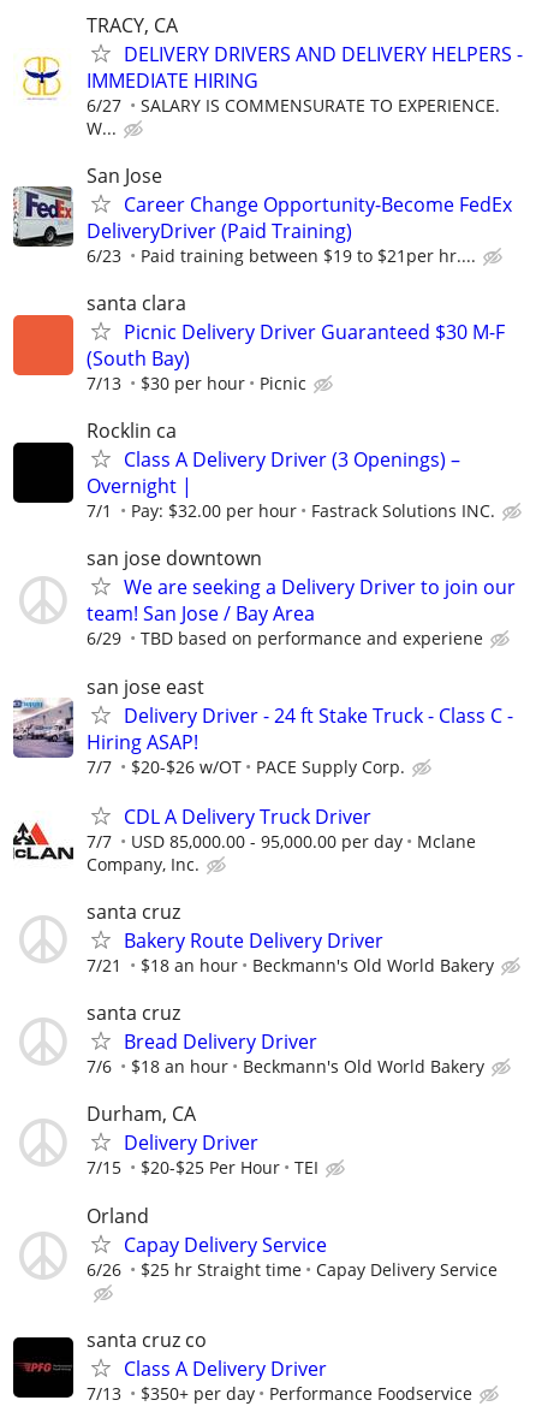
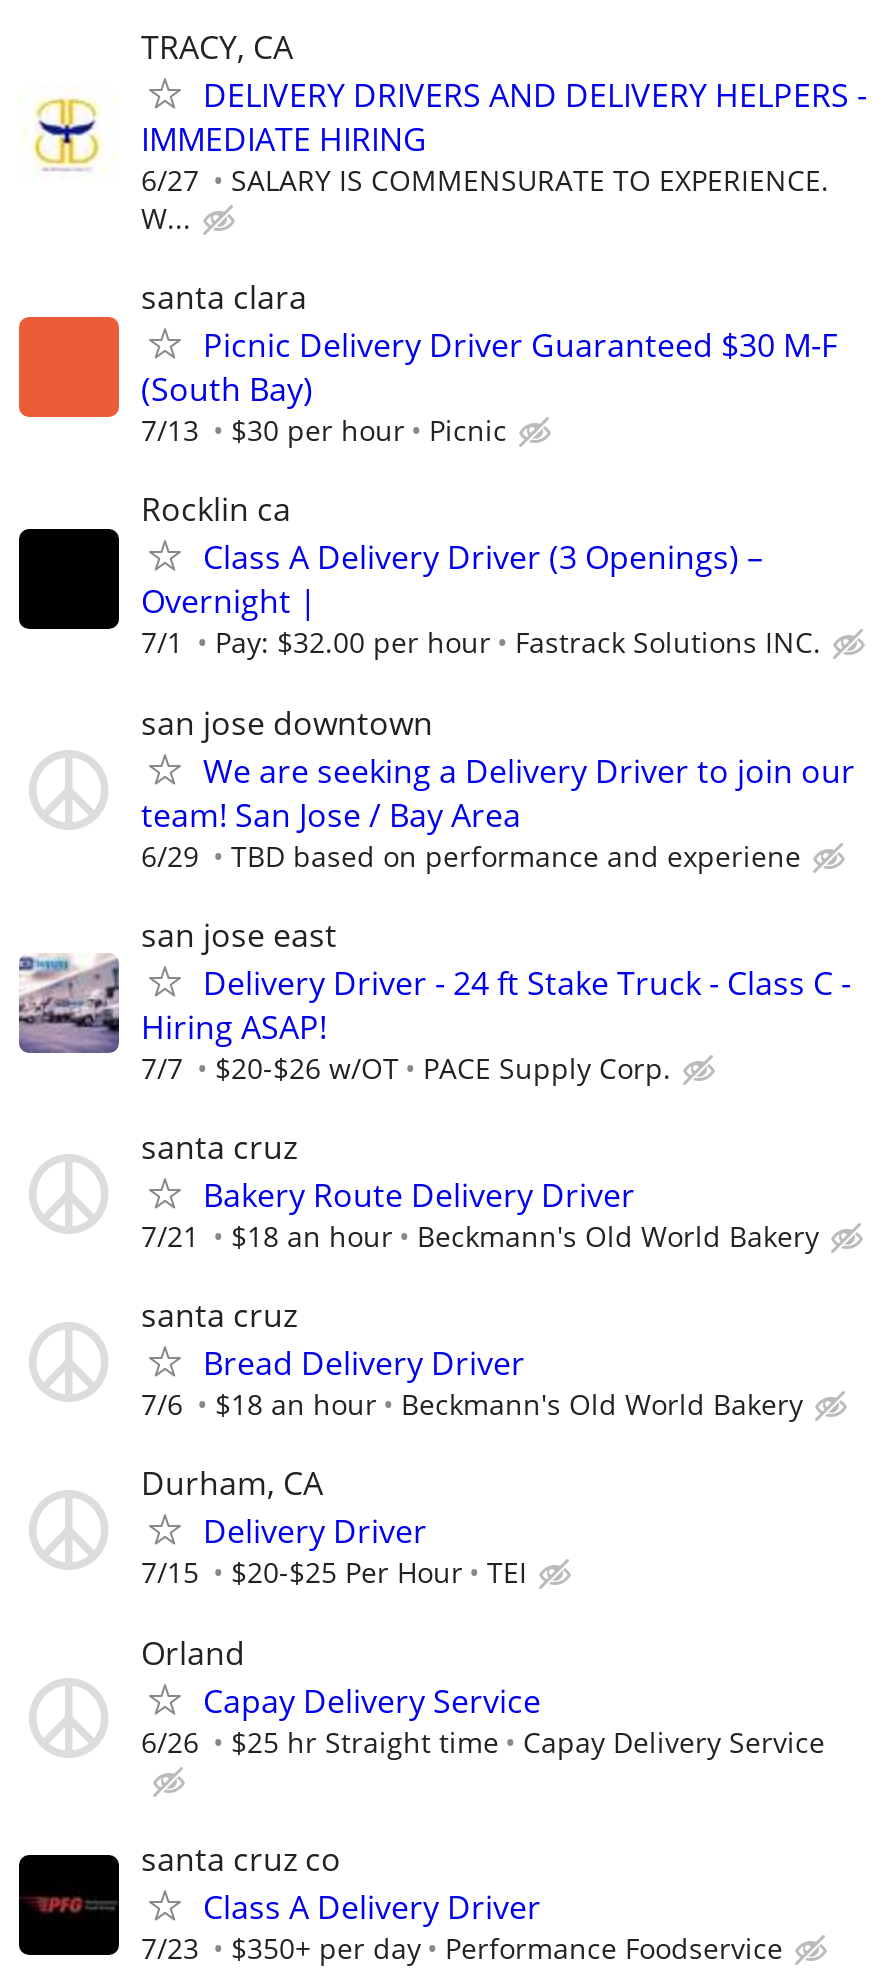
[12,162,512,267] [image] | San Jose | Career Change Opportunity-Become FedEx | DeliveryDriver (Paid Training) | 6/23 | Paid training between $19 to $21per hr.... -> none
[12,803,476,875] [image] | CDL A Delivery Truck Driver | 7/7 | USD 85,000.00 - 95,000.00 per day | Mclane | Company, Inc. -> none
[87,1382,472,1404] 7/13 $350+ per day Performance Foodservice -> [141,1929,783,1967] 7/23 $350+ per day Performance Foodservice

